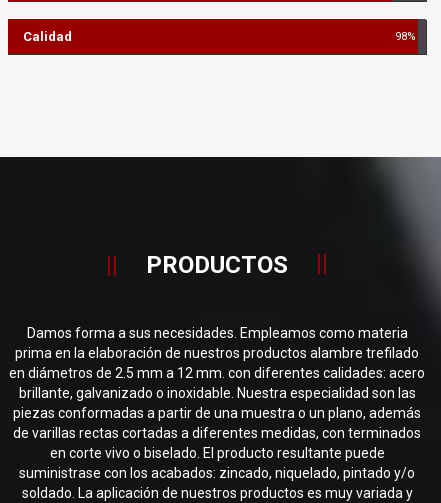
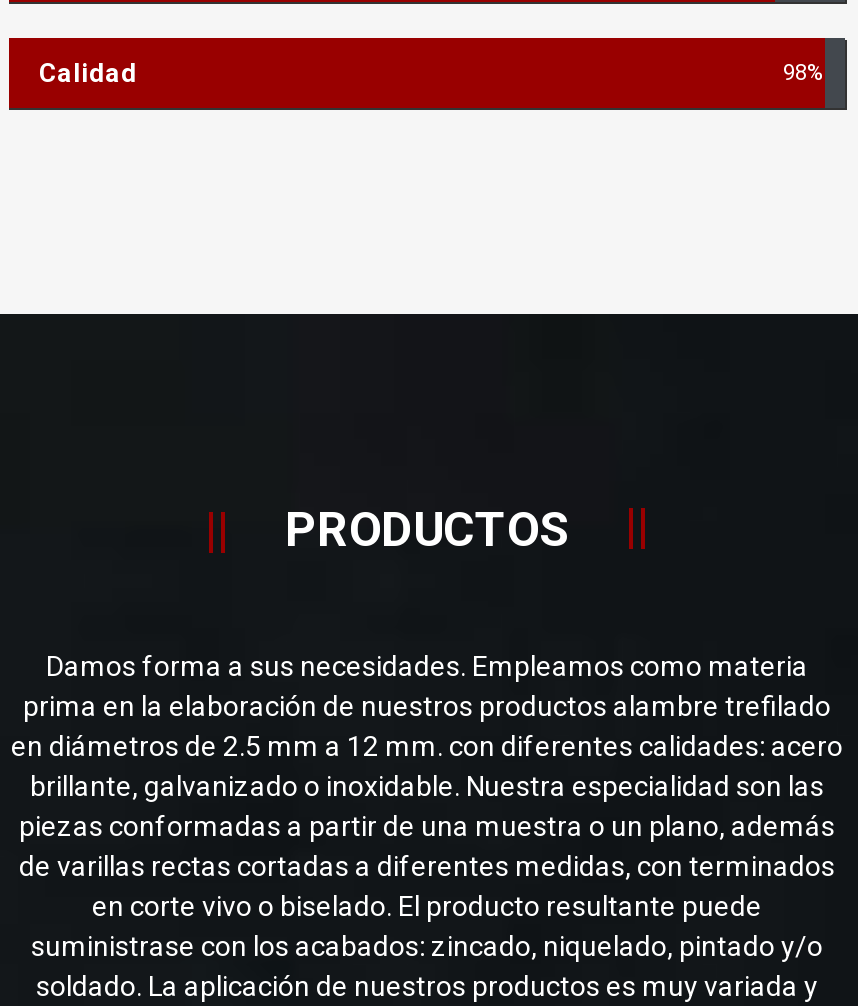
[374,157,438,307] [image] -> none

